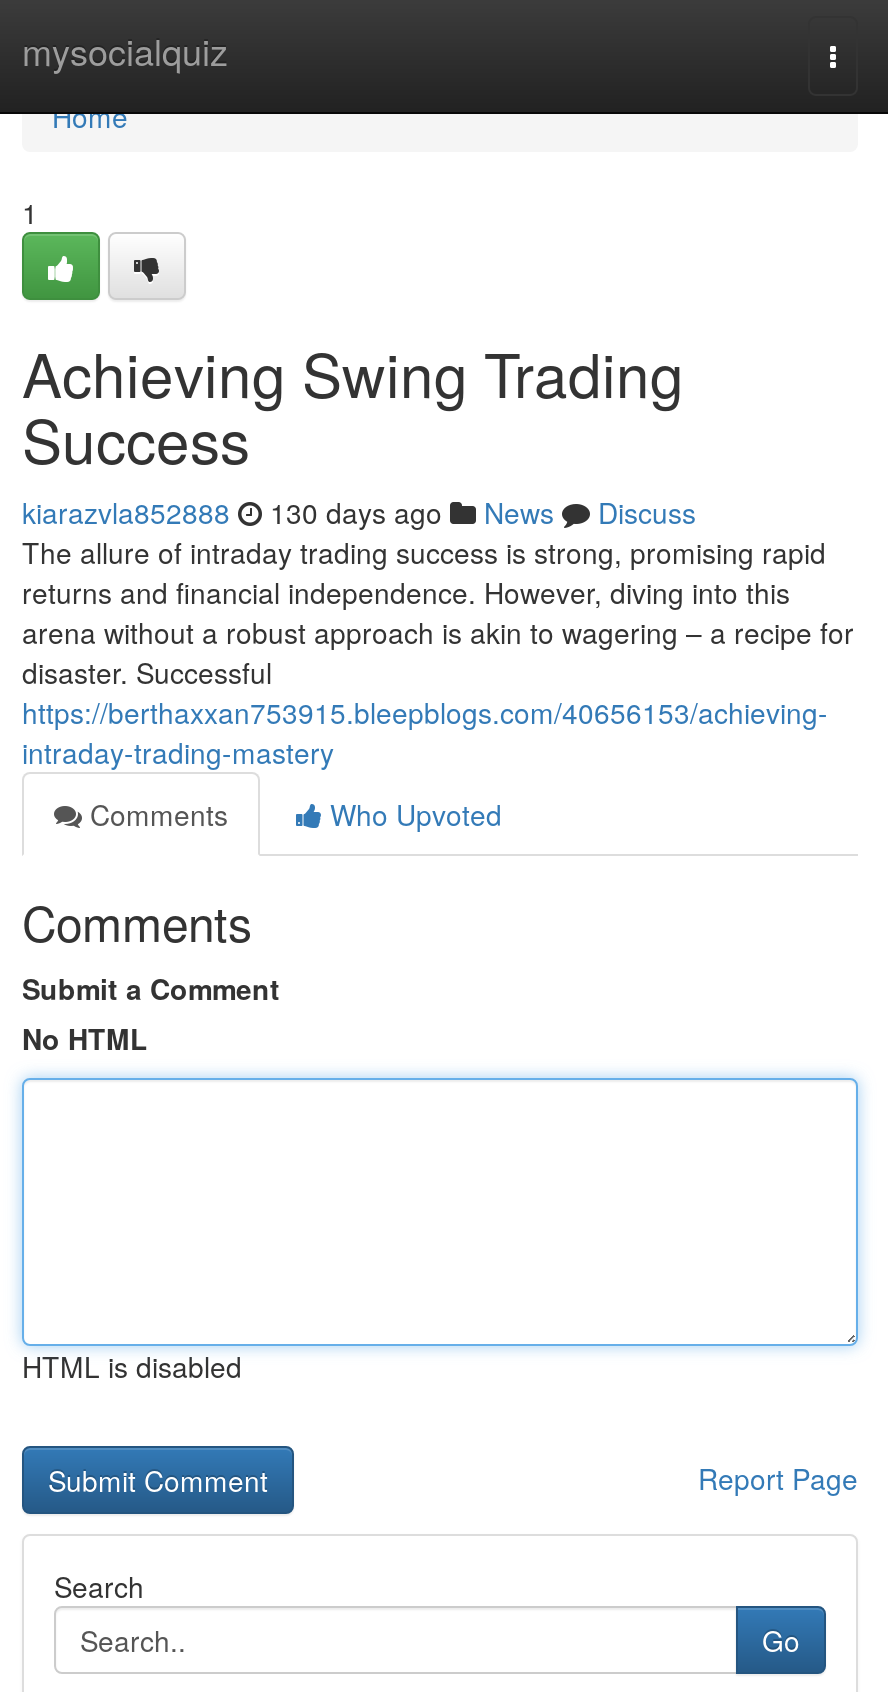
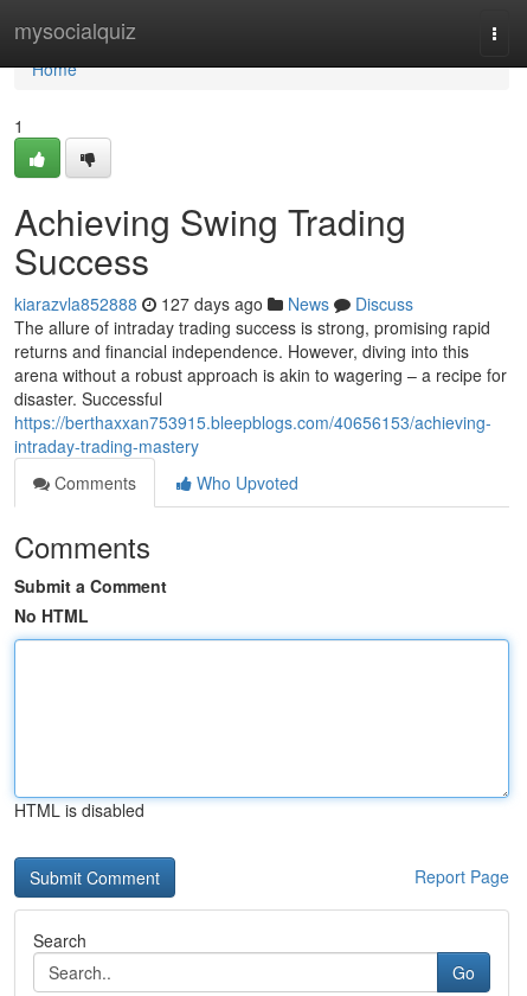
[22,492,696,532] kiarazvla852888 130 days ago News Discuss -> [14,292,413,315] kiarazvla852888 127 days ago News Discuss

